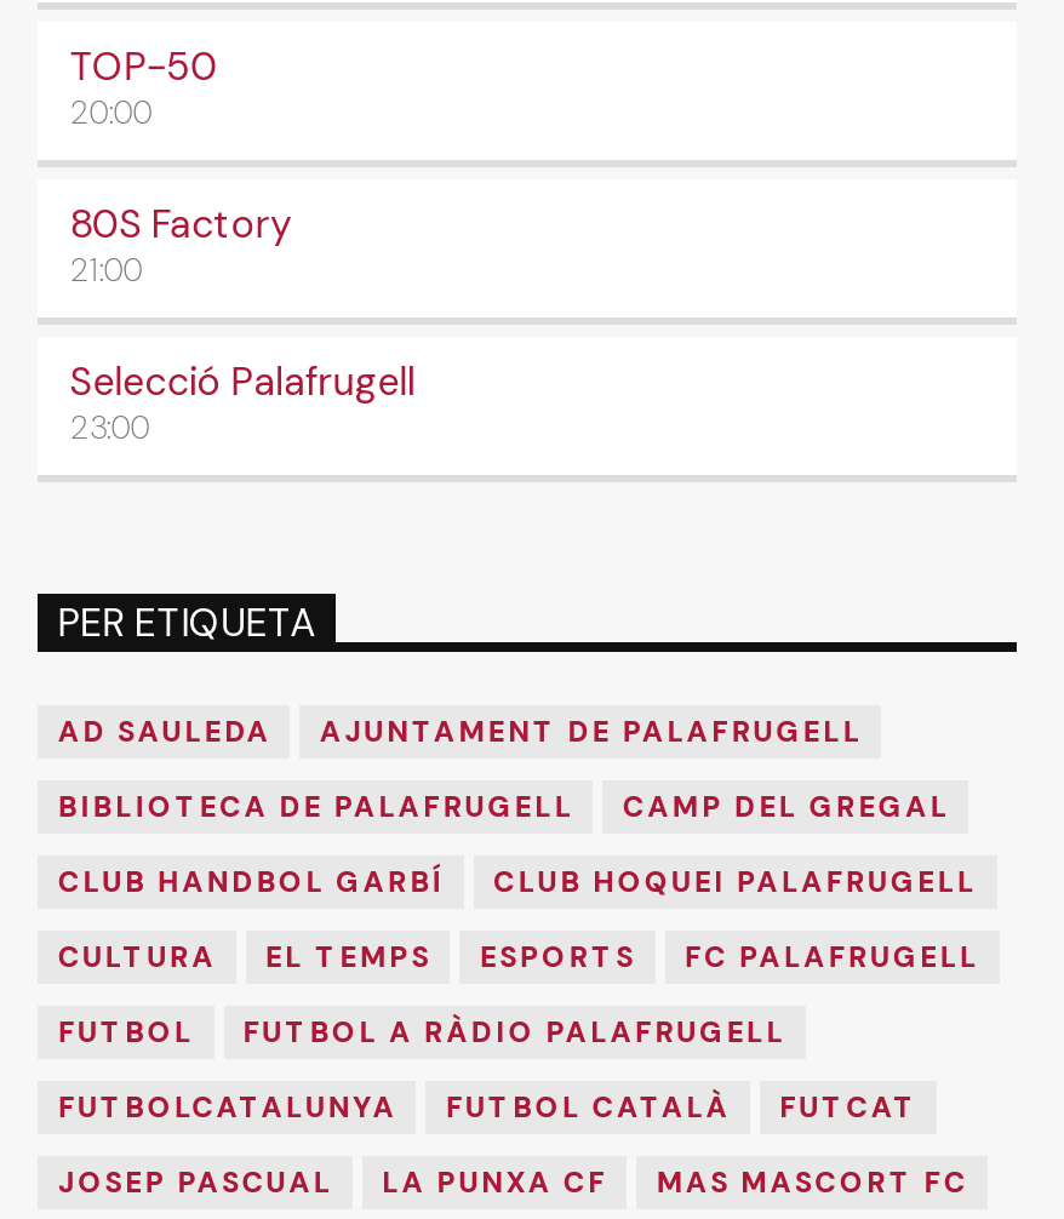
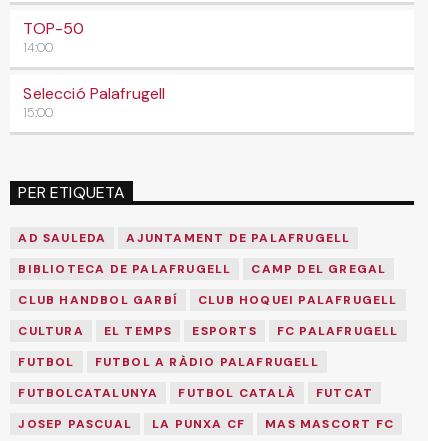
[70,93,293,292] 20:00 | 80S Factory | 21:00 -> [23,39,53,56] 14:00
[70,408,150,449] 23:00 -> [23,104,53,121] 15:00

